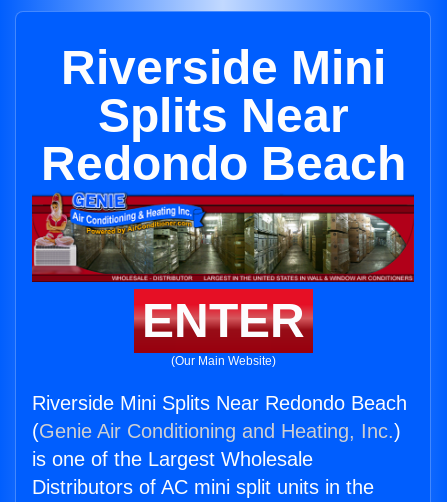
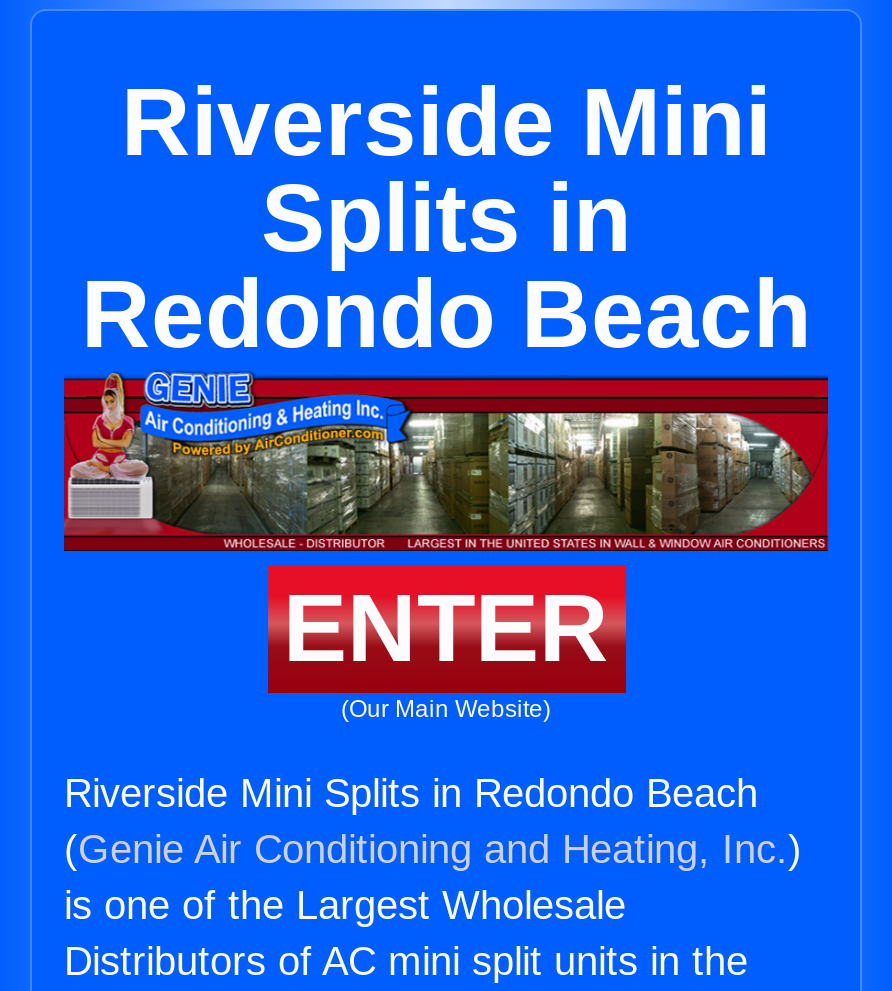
[97,89,348,142] Splits Near -> [261,165,631,271] Splits in
[32,392,407,414] Riverside Mini Splits Near Redondo Beach -> [64,771,758,815] Riverside Mini Splits in Redondo Beach

